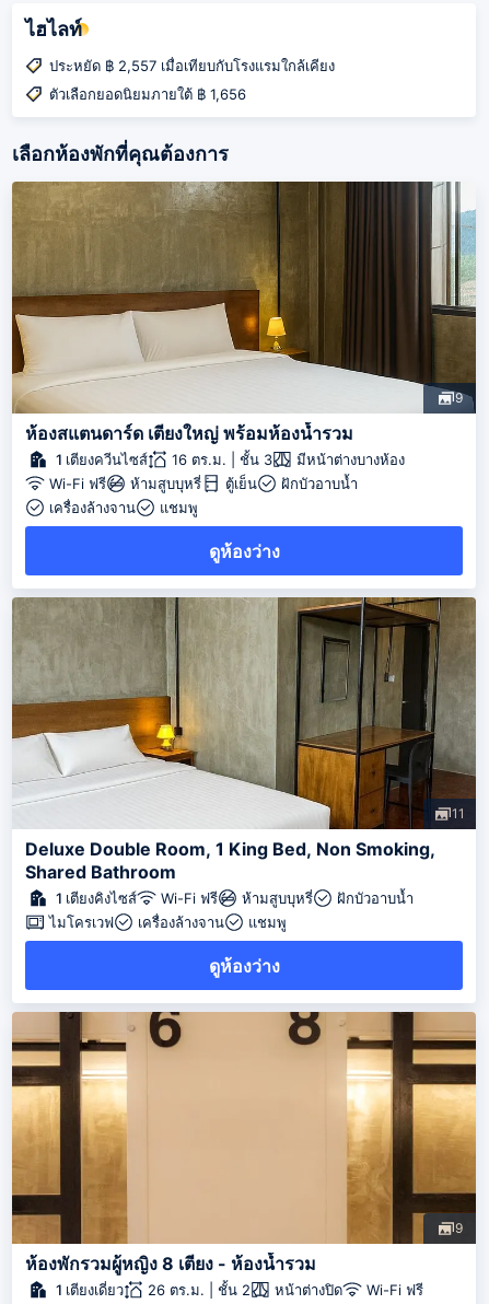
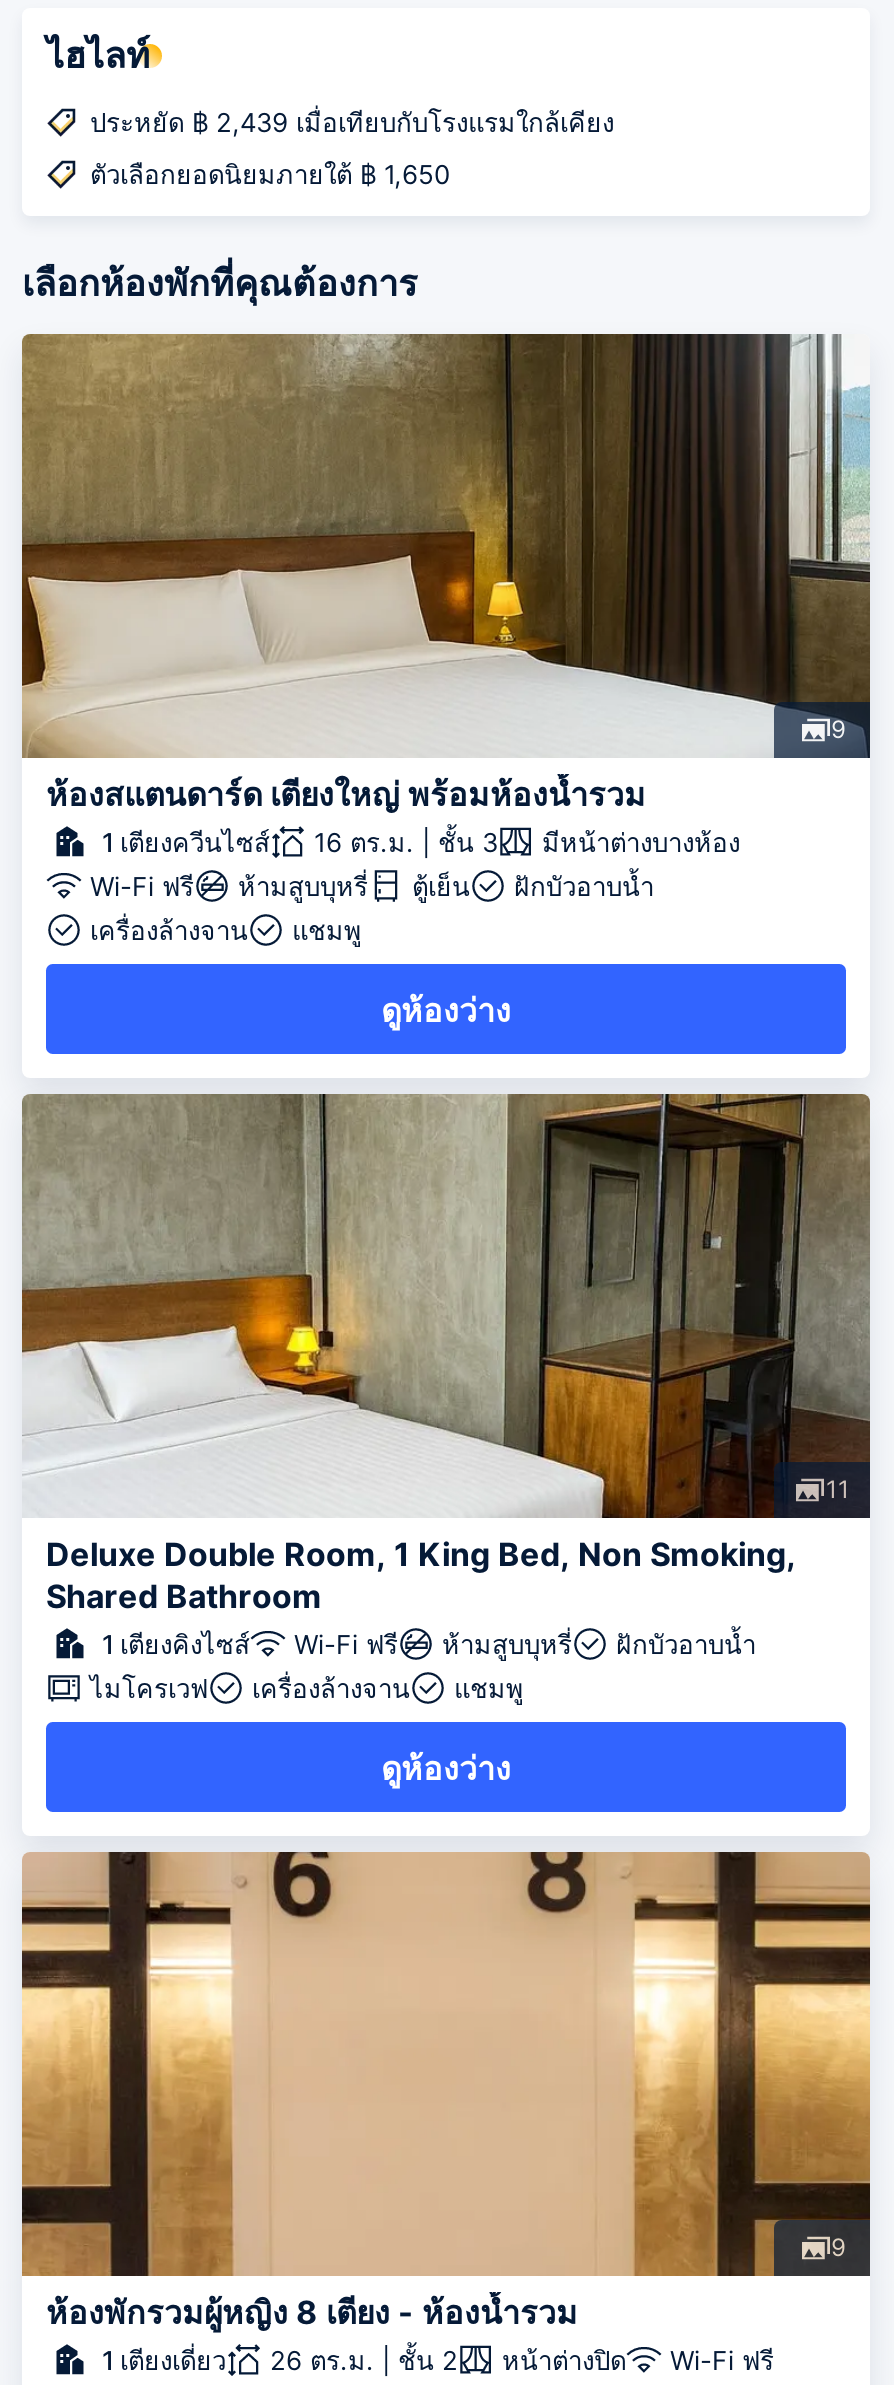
[49,57,335,74] ประหยัด ฿ 2,557 เมื่อเทียบกับโรงแรมใกล้เคียง -> [90,106,614,138] ประหยัด ฿ 2,439 เมื่อเทียบกับโรงแรมใกล้เคียง
[49,85,246,103] ตัวเลือกยอดนิยมภายใต้ ฿ 1,656 -> [90,158,450,190] ตัวเลือกยอดนิยมภายใต้ ฿ 1,650

